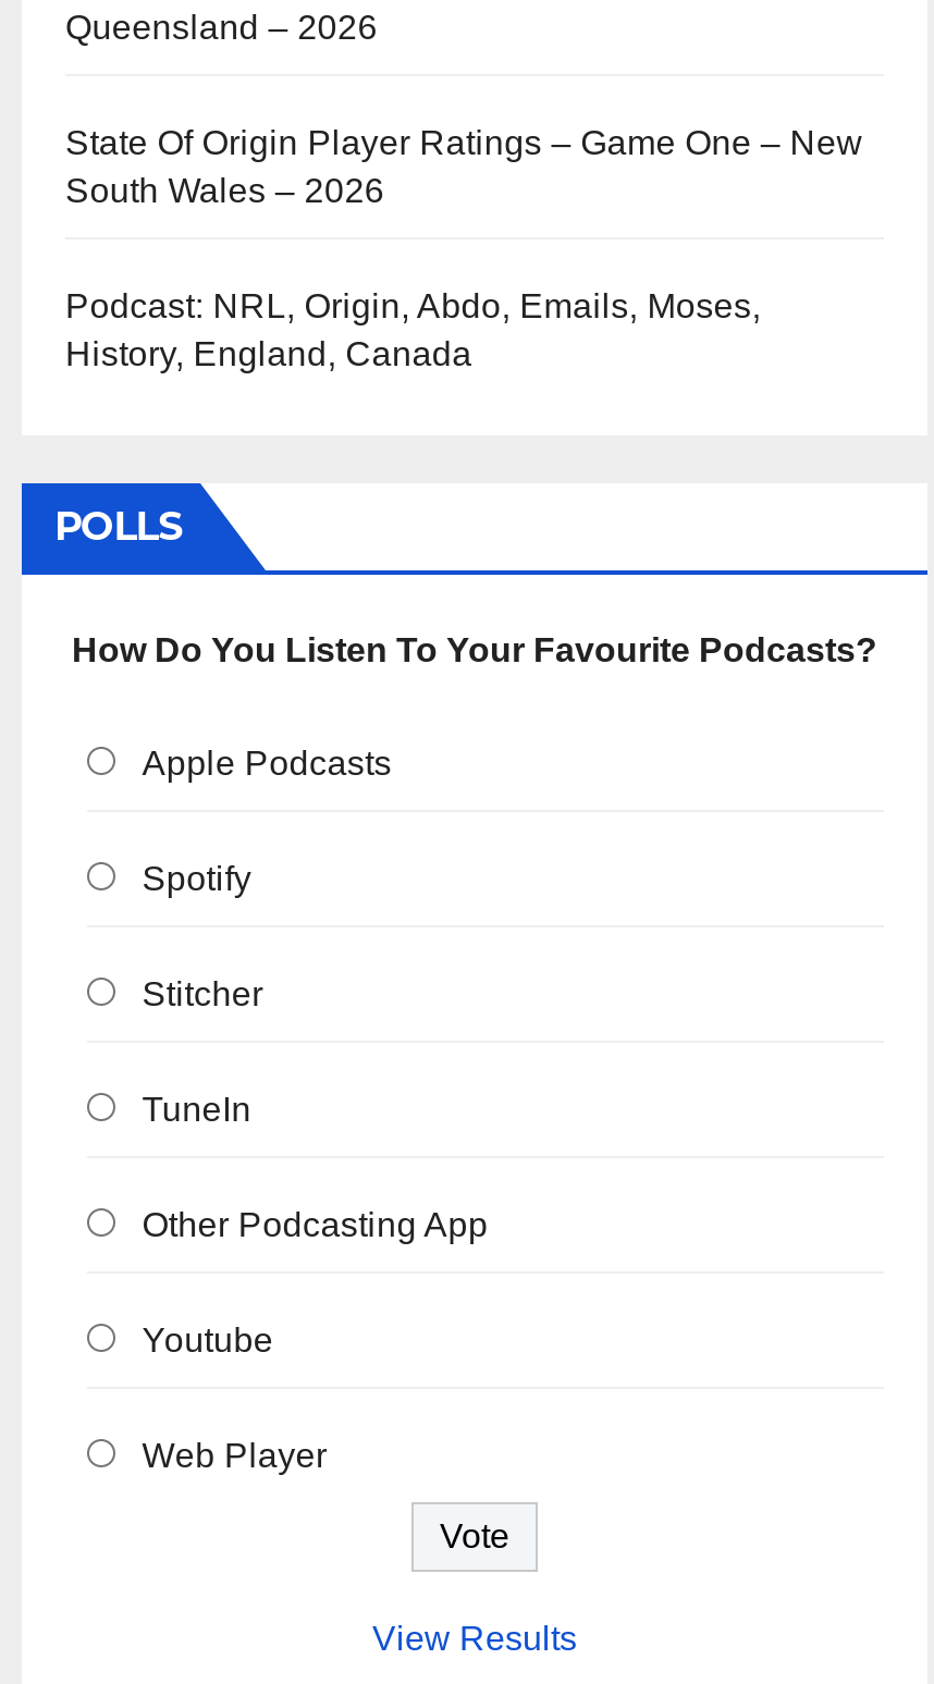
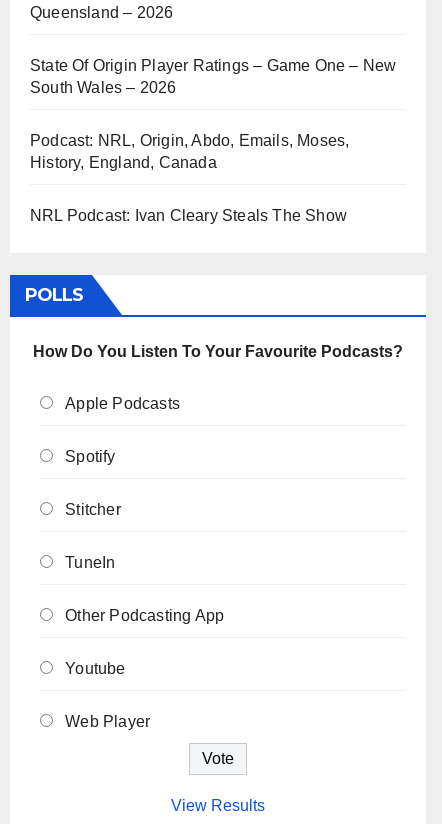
none -> [30,207,347,224] NRL Podcast: Ivan Cleary Steals The Show

